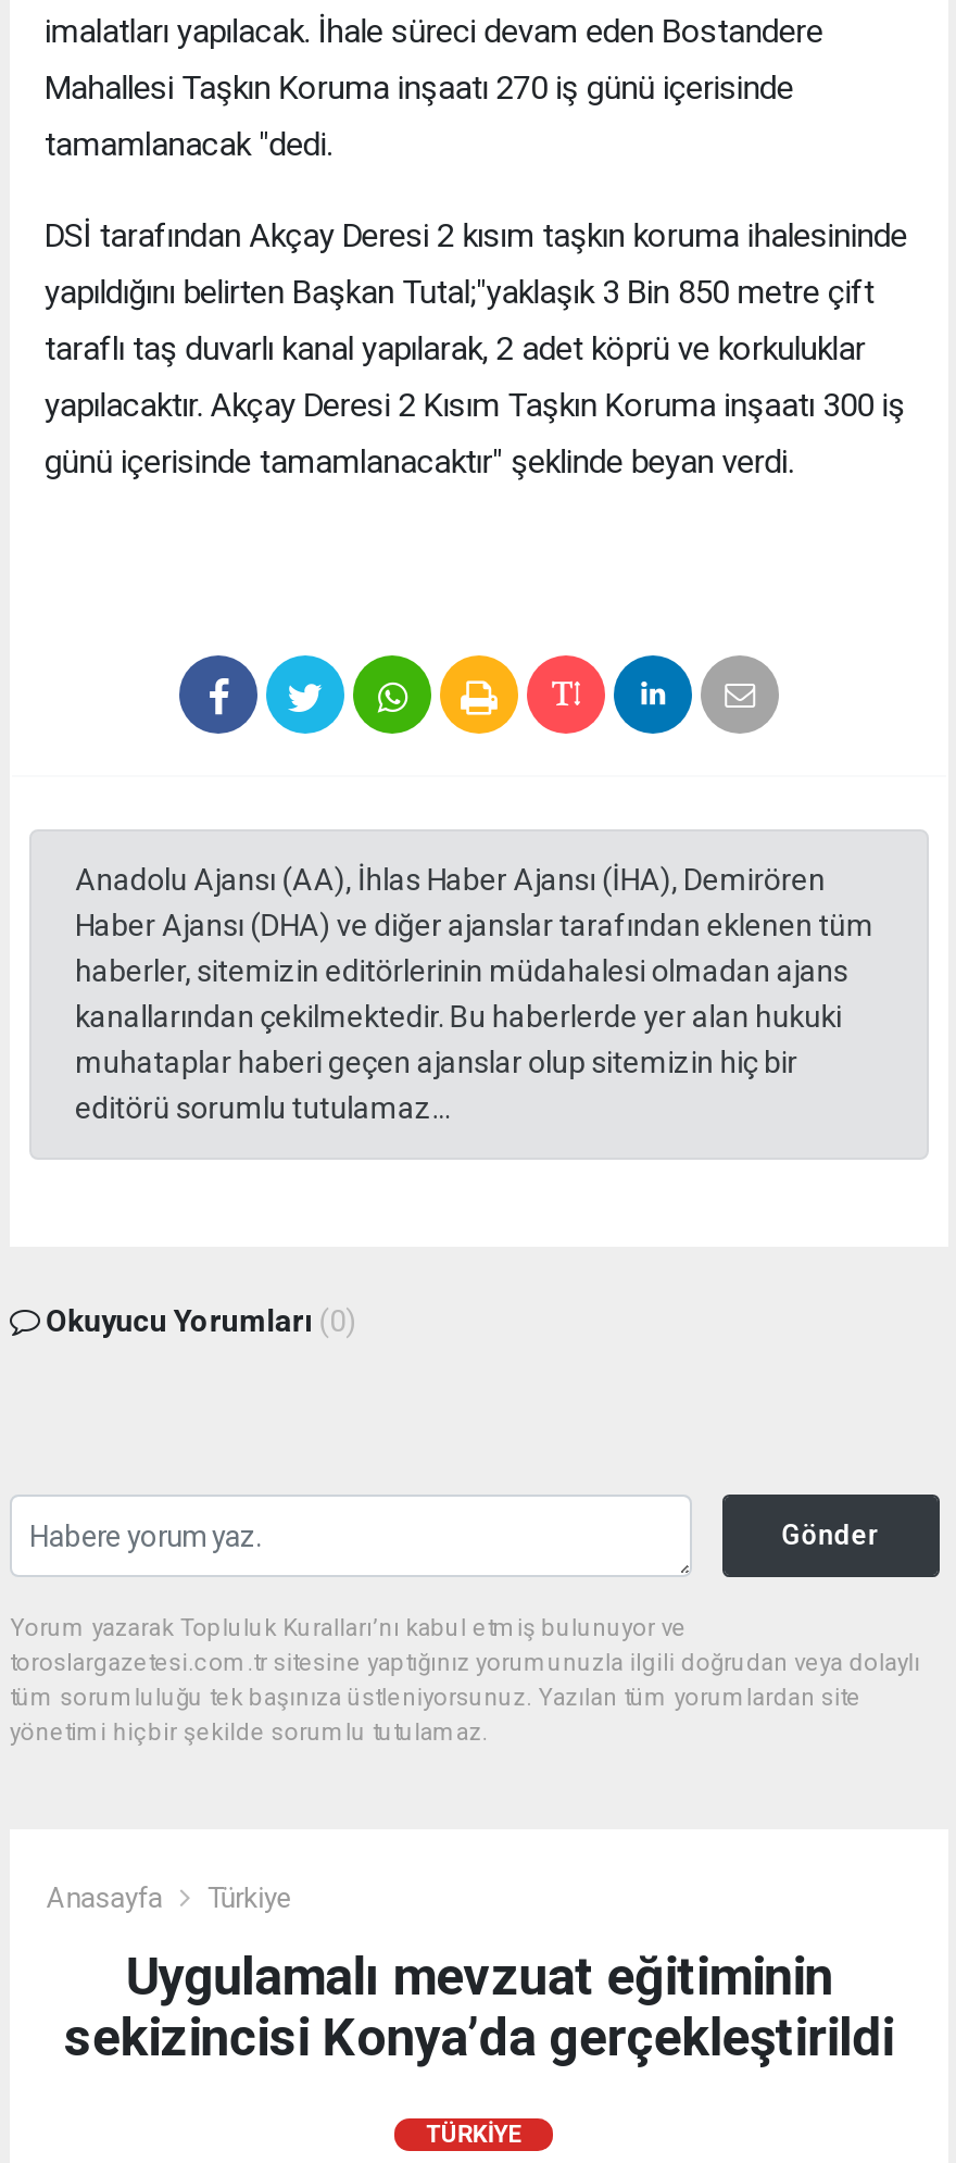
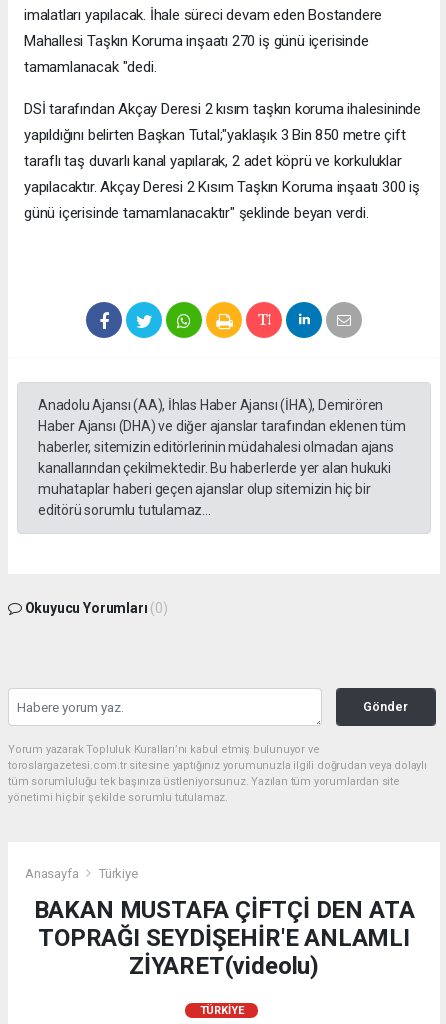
[64,1947,894,2069] Uygulamalı mevzuat eğitiminin | sekizincisi Konya’da gerçekleştirildi -> [34,896,414,980] BAKAN MUSTAFA ÇİFTÇİ DEN ATA | TOPRAĞI SEYDİŞEHİR'E ANLAMLI | ZİYARET(videolu)

